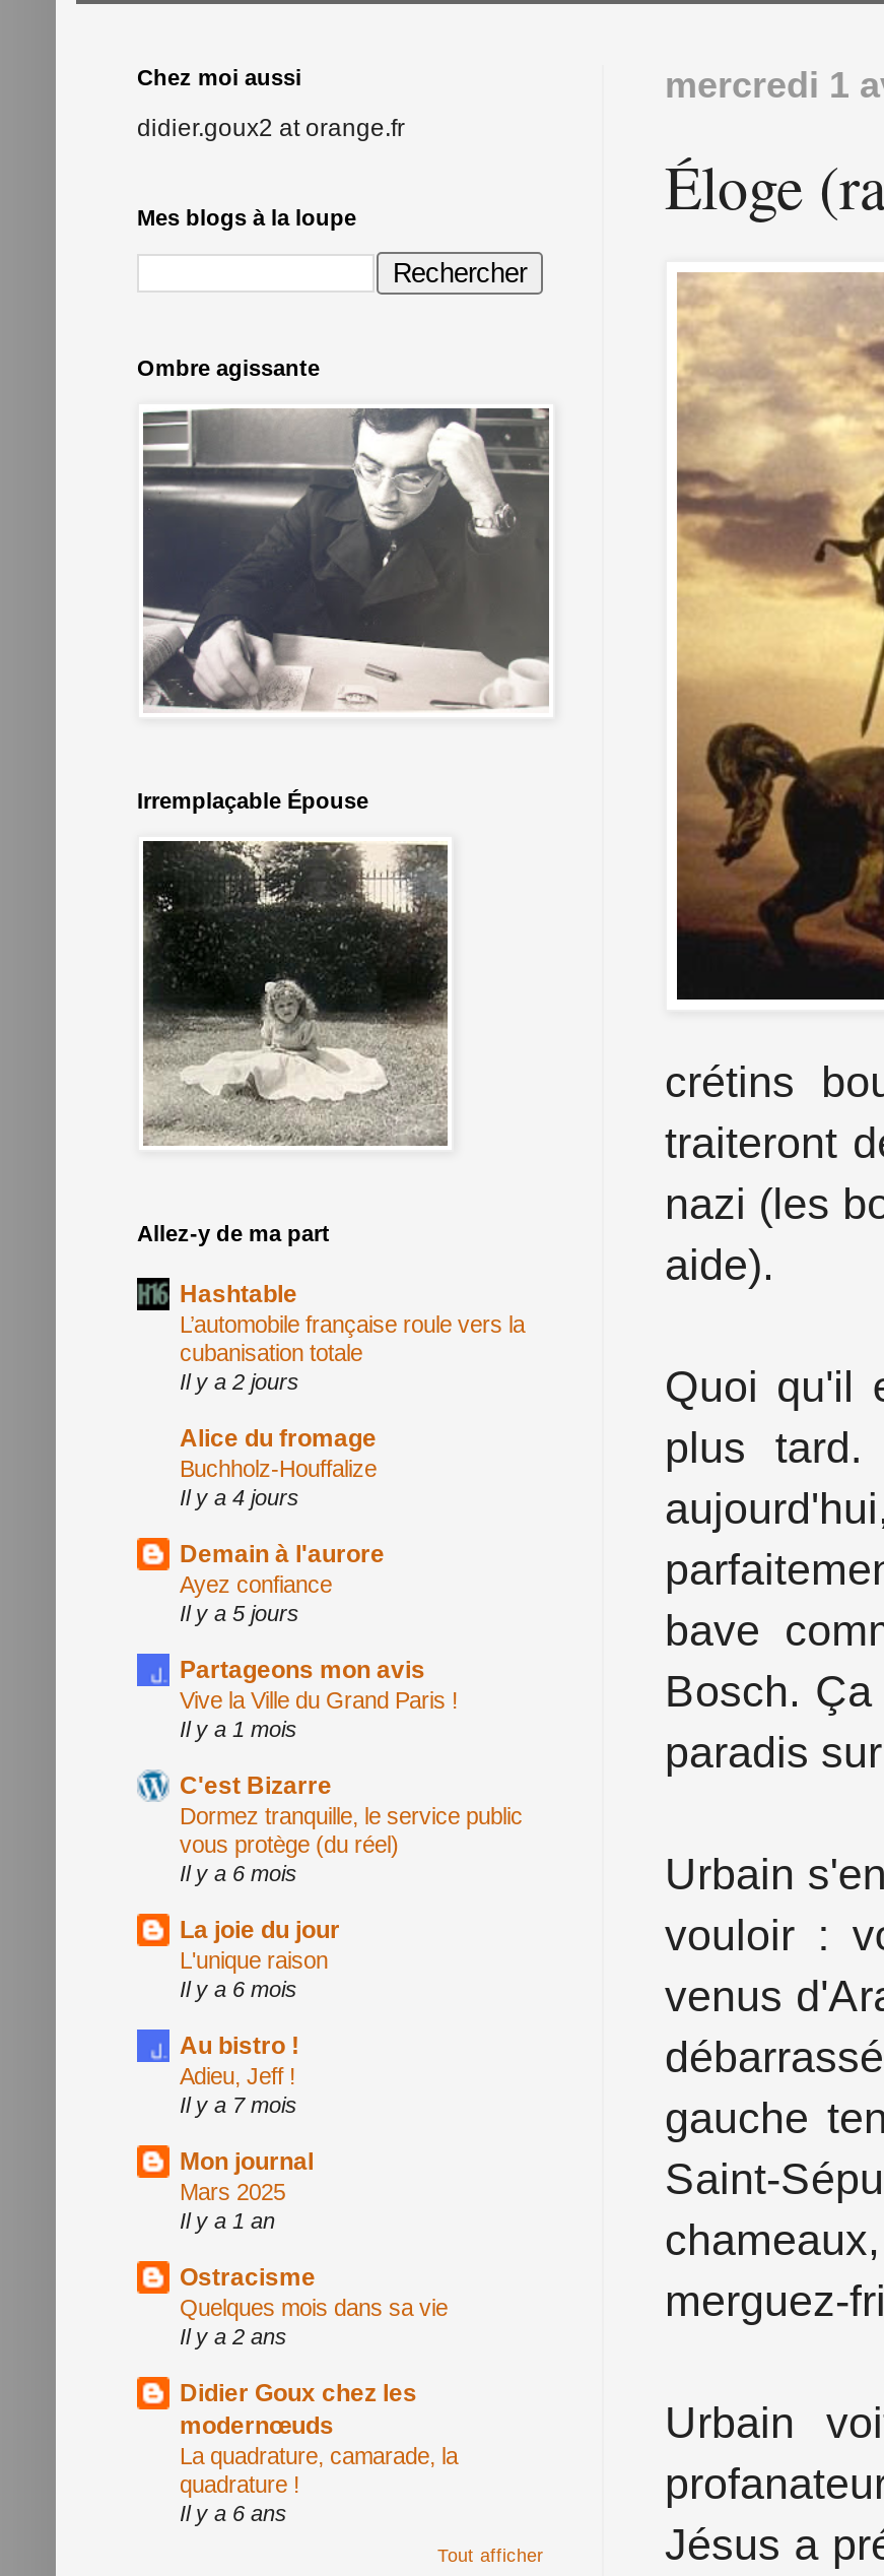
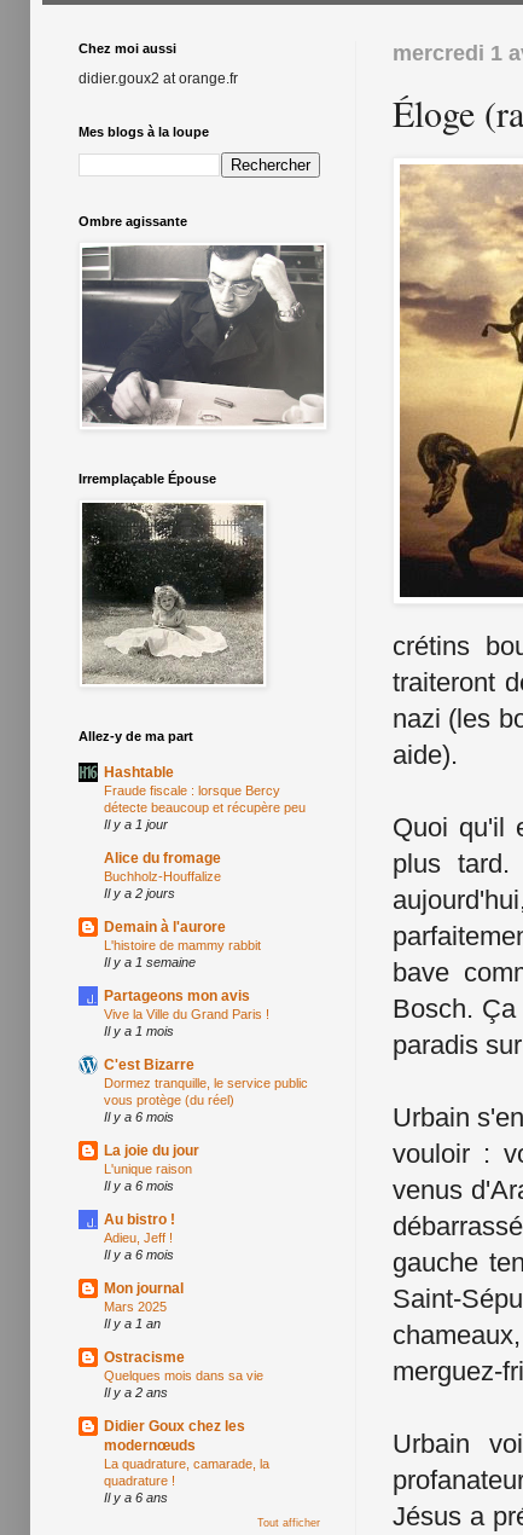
[180,1313,525,1394] L’automobile française roule vers la | cubanisation totale | Il y a 2 jours -> [104,784,306,832] Fraude fiscale : lorsque Bercy | détecte beaucoup et récupère peu | Il y a 1 jour
[180,1486,299,1510] Il y a 4 jours -> [104,886,175,901] Il y a 2 jours
[180,1573,332,1626] Ayez confiance | Il y a 5 jours -> [104,938,261,970] L'histoire de mammy rabbit | Il y a 1 semaine
[180,2093,297,2118] Il y a 7 mois -> [104,1248,174,1262] Il y a 6 mois

